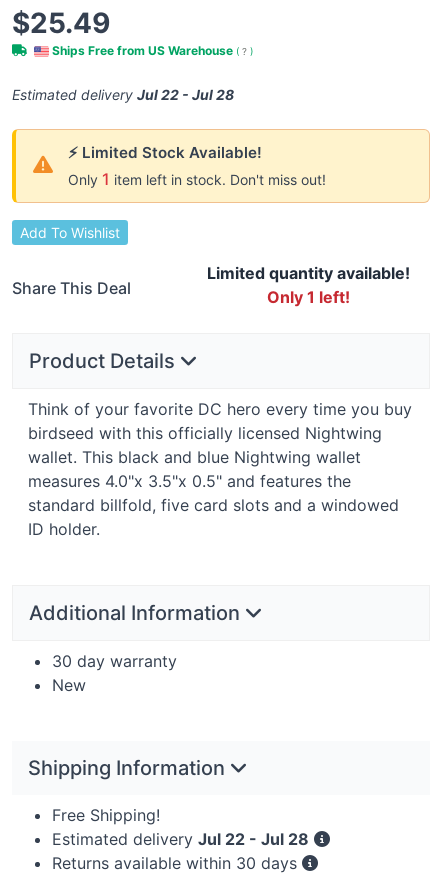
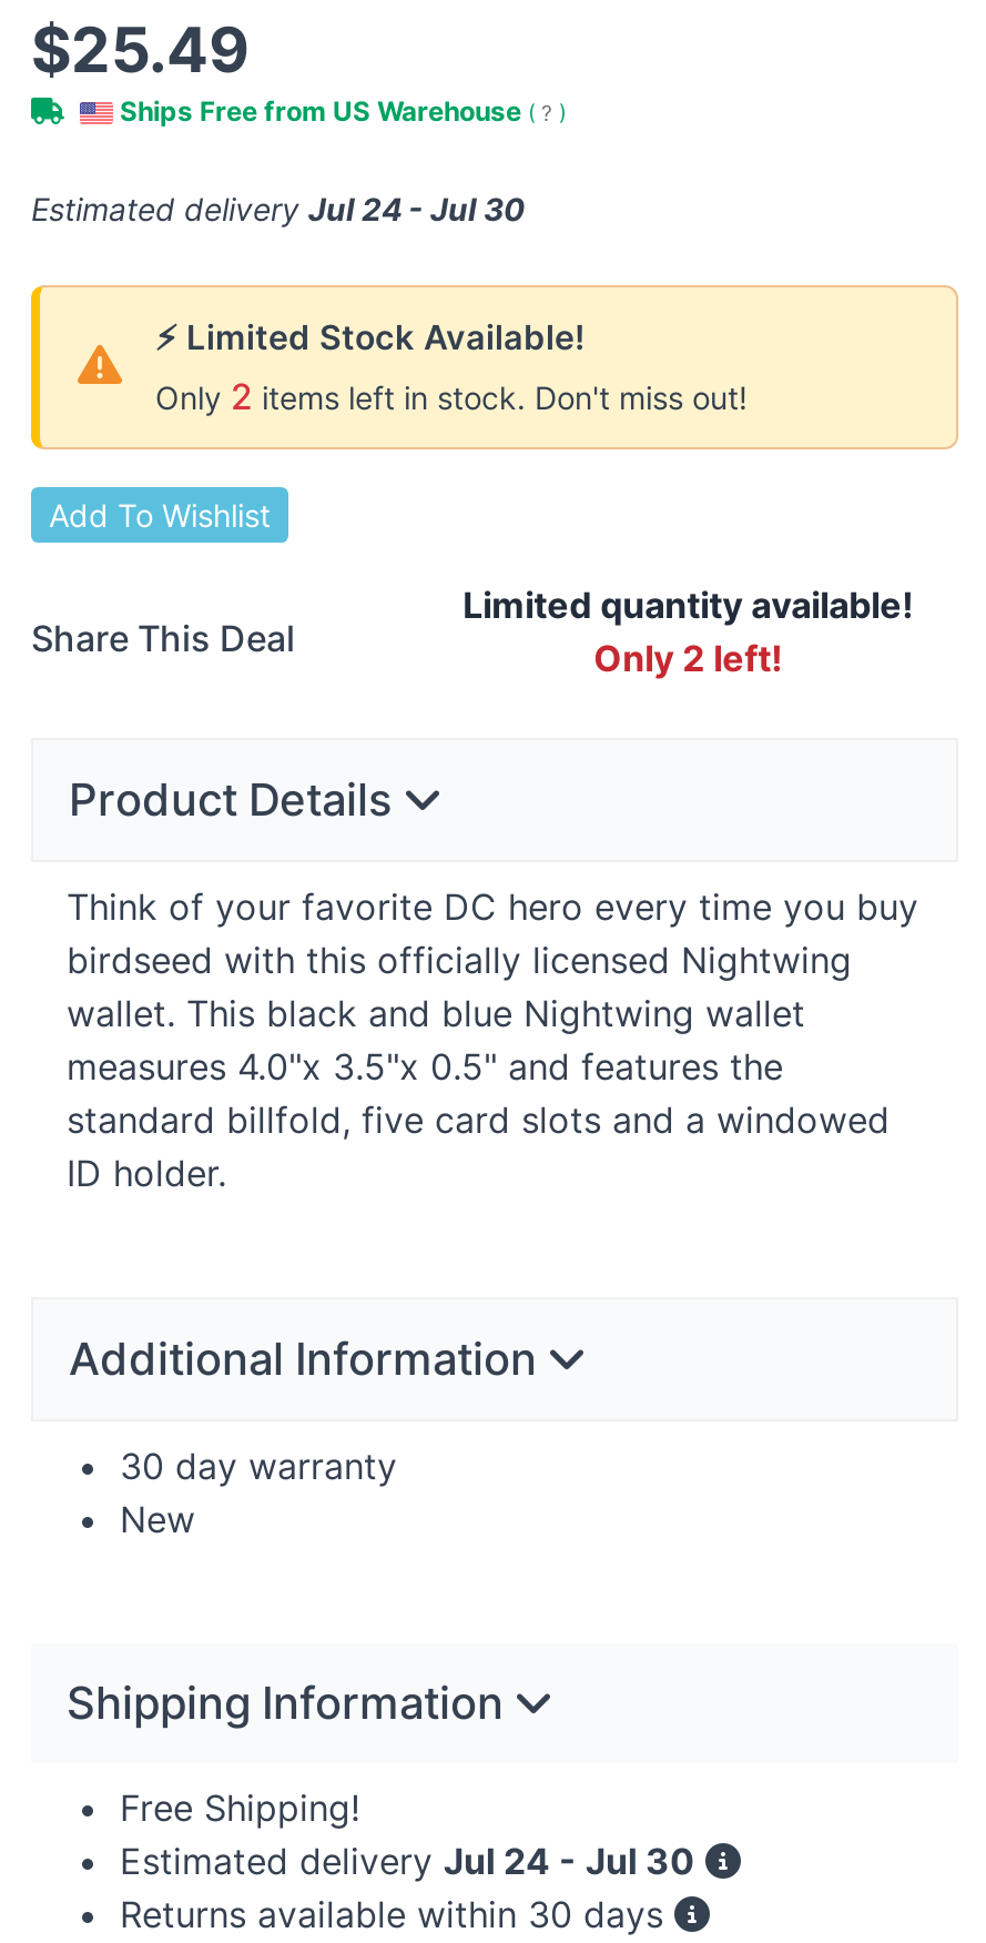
[12,86,234,103] Estimated delivery Jul 22 - Jul 28 -> [31,189,526,227] Estimated delivery Jul 24 - Jul 30
[68,169,326,189] Only 1 item left in stock. Don't miss out! -> [155,373,748,417] Only 2 items left in stock. Don't miss out!
[267,287,350,307] Only 1 left! -> [594,635,782,680] Only 2 left!
[52,829,309,849] Estimated delivery Jul 22 - Jul 28 -> [120,1838,694,1883] Estimated delivery Jul 24 - Jul 30

